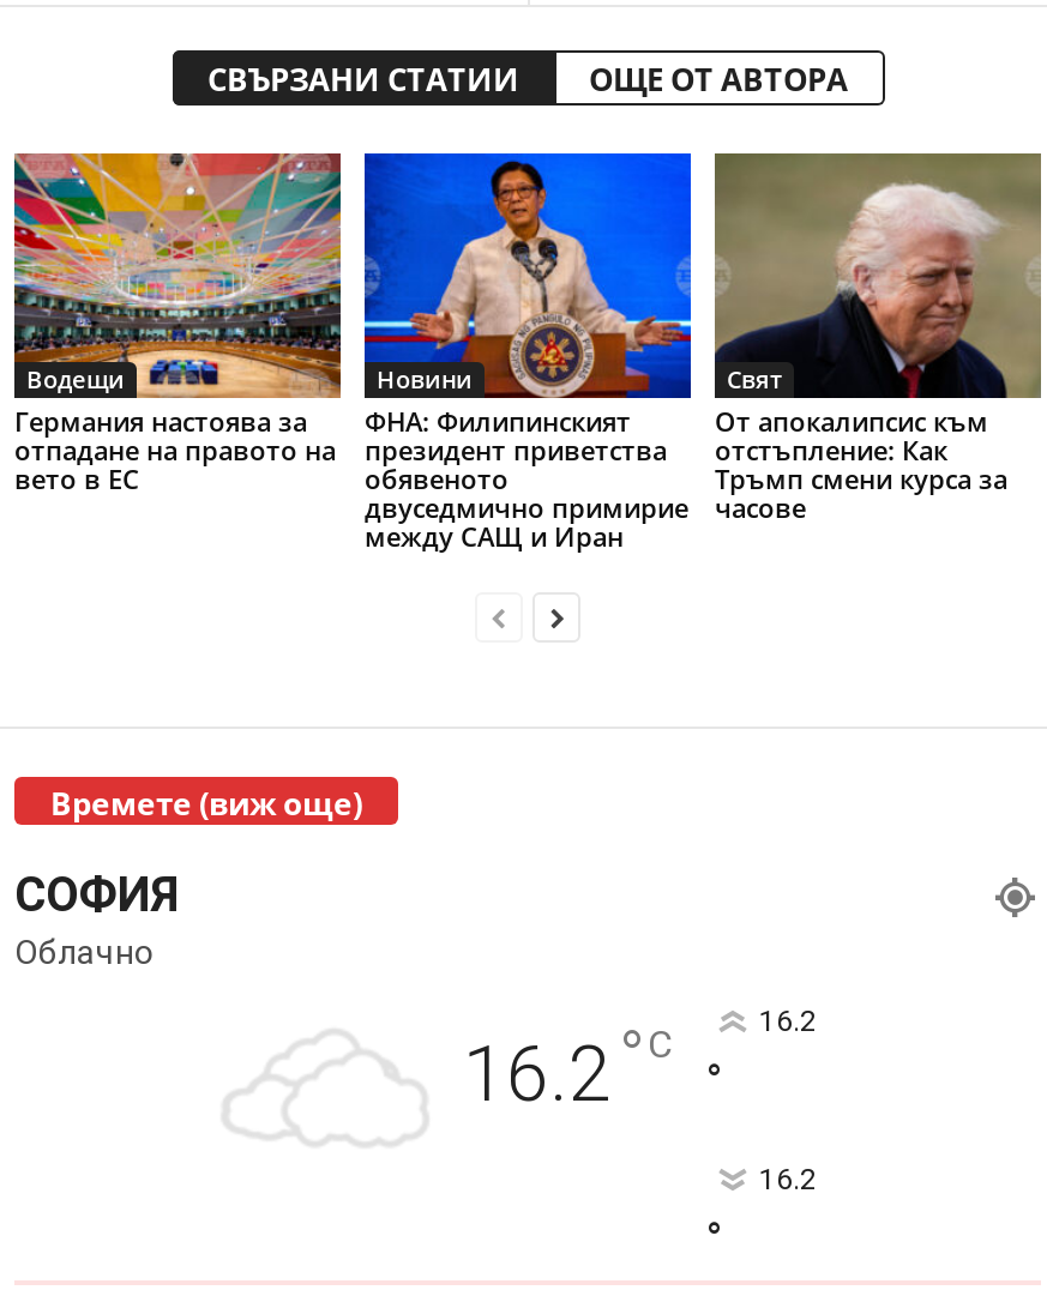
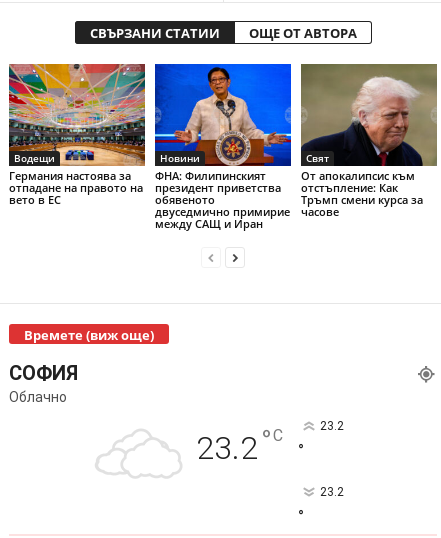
[463,1014,672,1119] 16.2 ° C -> [196,423,283,467] 23.2 ° C
[759,1004,817,1038] 16.2 -> [319,419,343,433] 23.2
[759,1162,817,1196] 16.2 -> [319,485,343,499] 23.2

